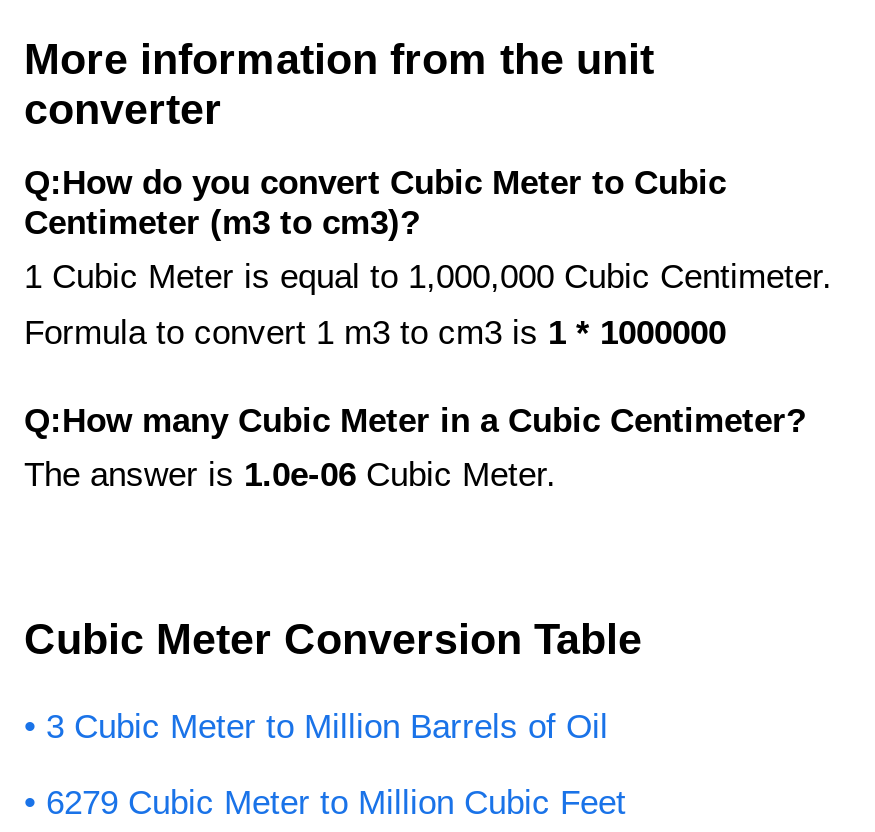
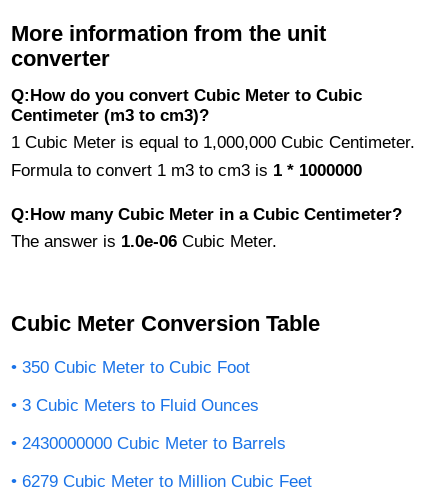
[46,708,608,746] 3 Cubic Meter to Million Barrels of Oil -> [22,358,286,453] 350 Cubic Meter to Cubic Foot | 3 Cubic Meters to Fluid Ounces | 2430000000 Cubic Meter to Barrels

